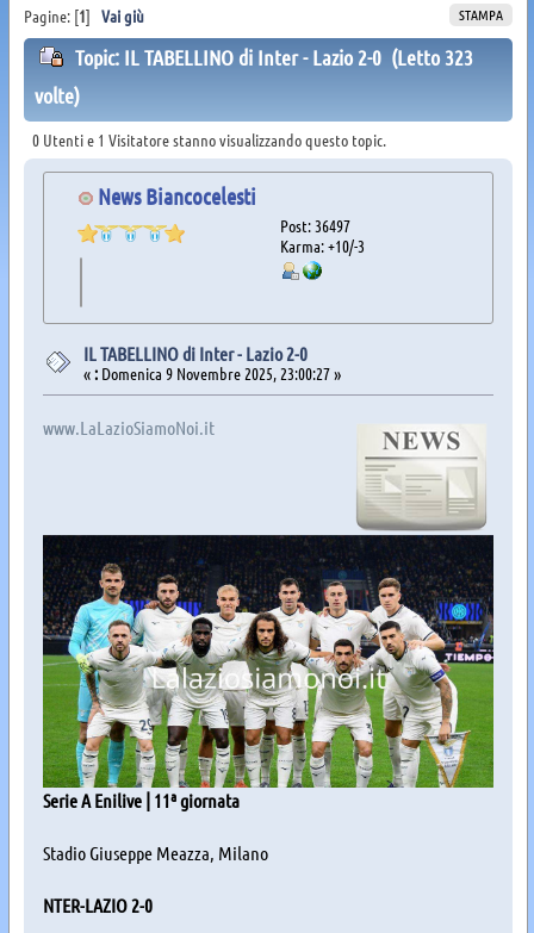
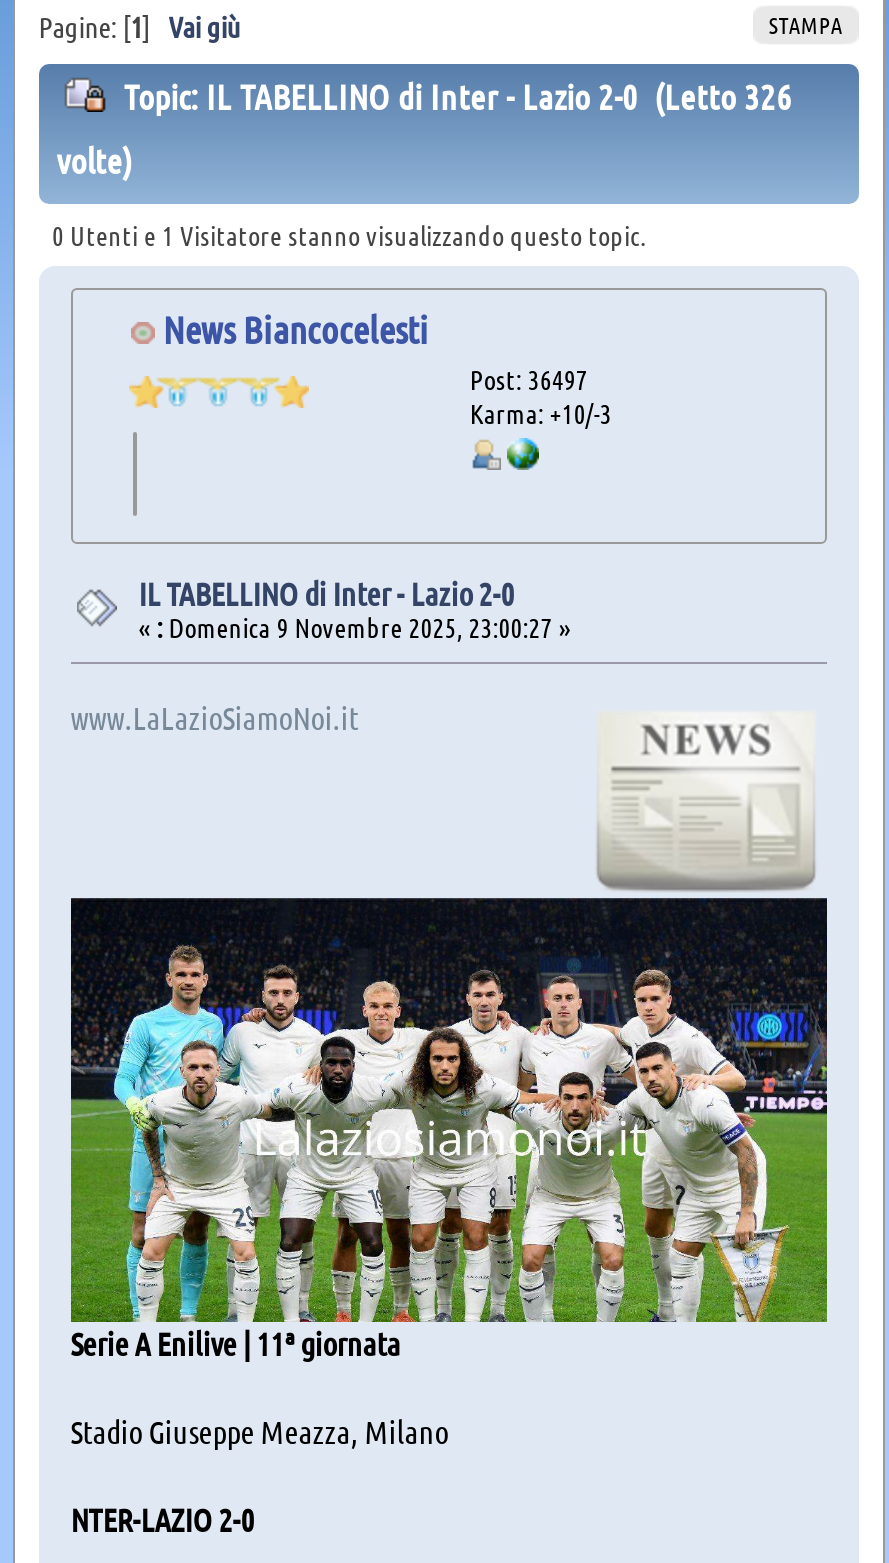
[74,44,473,70] Topic: IL TABELLINO di Inter - Lazio 2-0 (Letto 323 -> [124,74,792,118] Topic: IL TABELLINO di Inter - Lazio 2-0 (Letto 326

